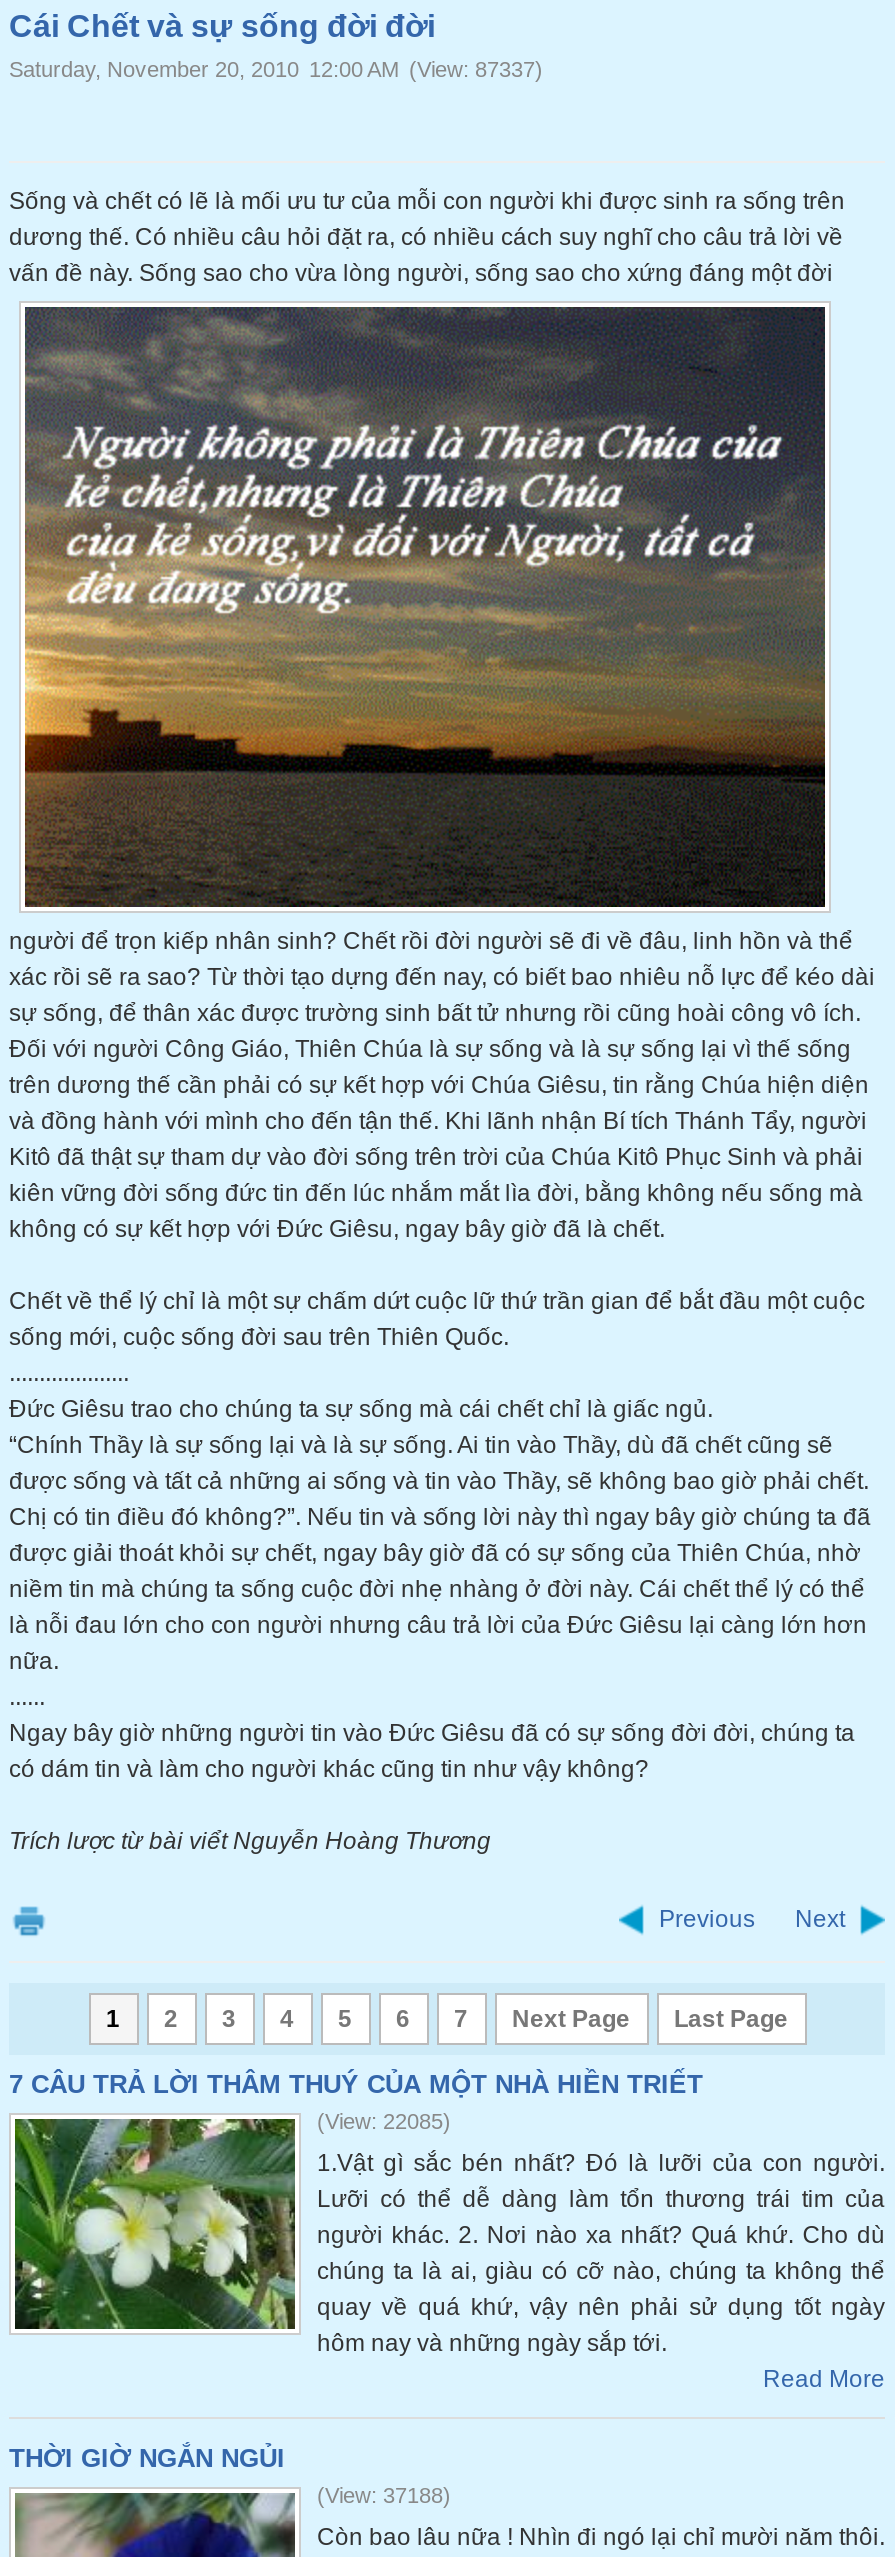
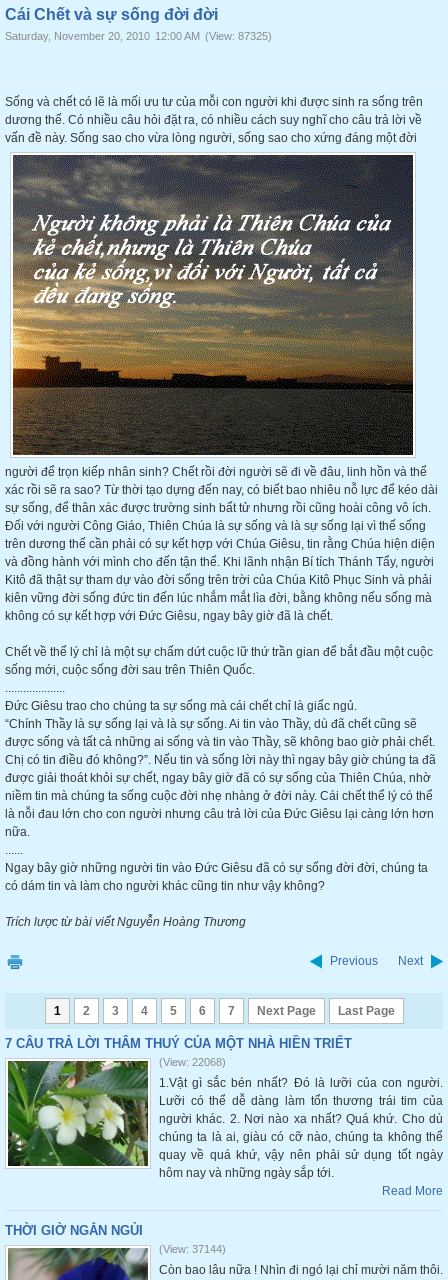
[9,57,543,81] Saturday, November 20, 2010 12:00 AM (View: 87337) -> [5,30,272,42] Saturday, November 20, 2010 12:00 AM (View: 87325)
[317,2109,451,2133] (View: 22085) -> [159,1056,226,1068] (View: 22068)
[317,2483,451,2507] (View: 37188) -> [159,1243,226,1255] (View: 37144)

